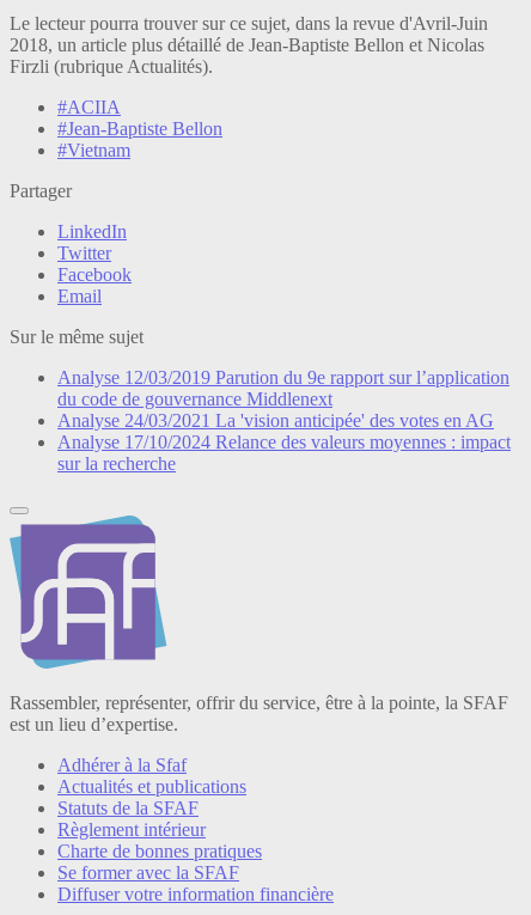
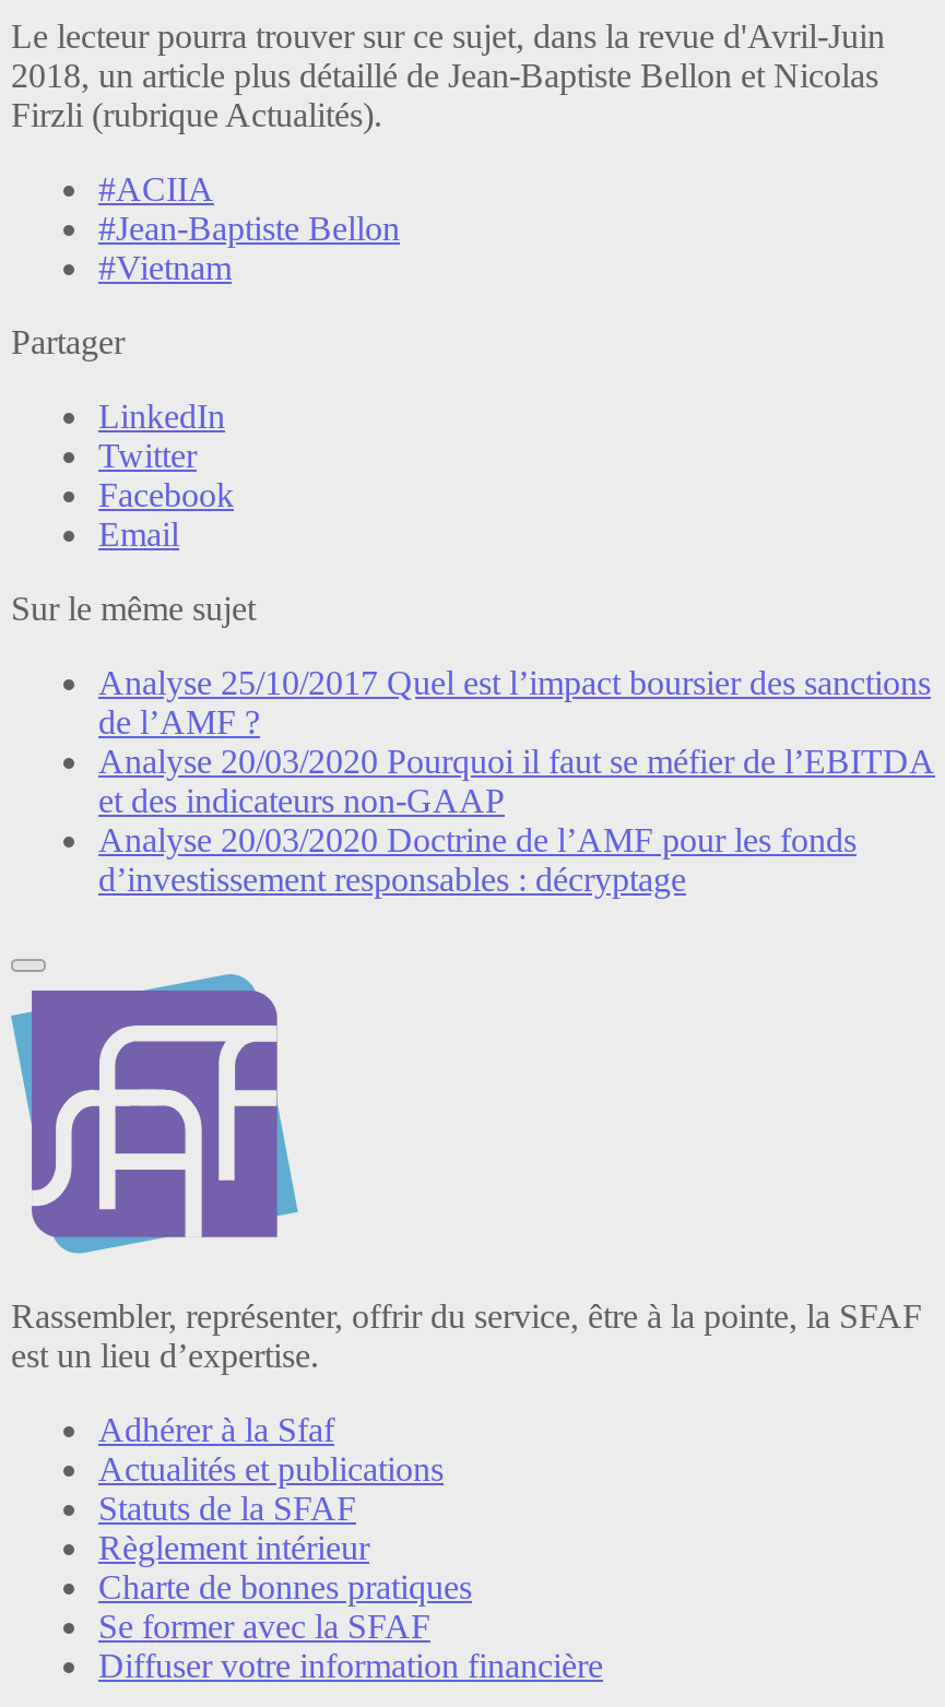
[57,368,511,474] Analyse 12/03/2019 Parution du 9e rapport sur l’application | du code de gouvernance Middlenext | Analyse 24/03/2021 La 'vision anticipée' des votes en AG | Analyse 17/10/2024 Relance des valeurs moyennes : impact | sur la recherche -> [98,665,935,899] Analyse 25/10/2017 Quel est l’impact boursier des sanctions | de l’AMF ? | Analyse 20/03/2020 Pourquoi il faut se méfier de l’EBITDA | et des indicateurs non-GAAP | Analyse 20/03/2020 Doctrine de l’AMF pour les fonds | d’investissement responsables : décryptage

